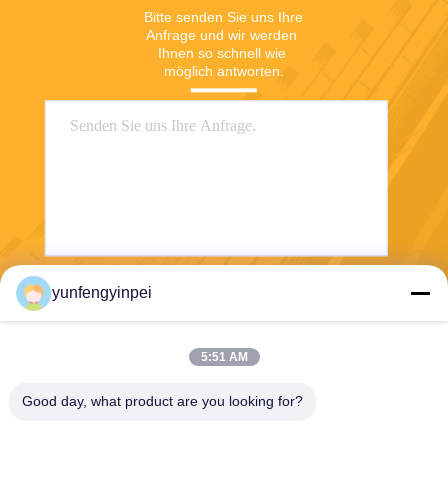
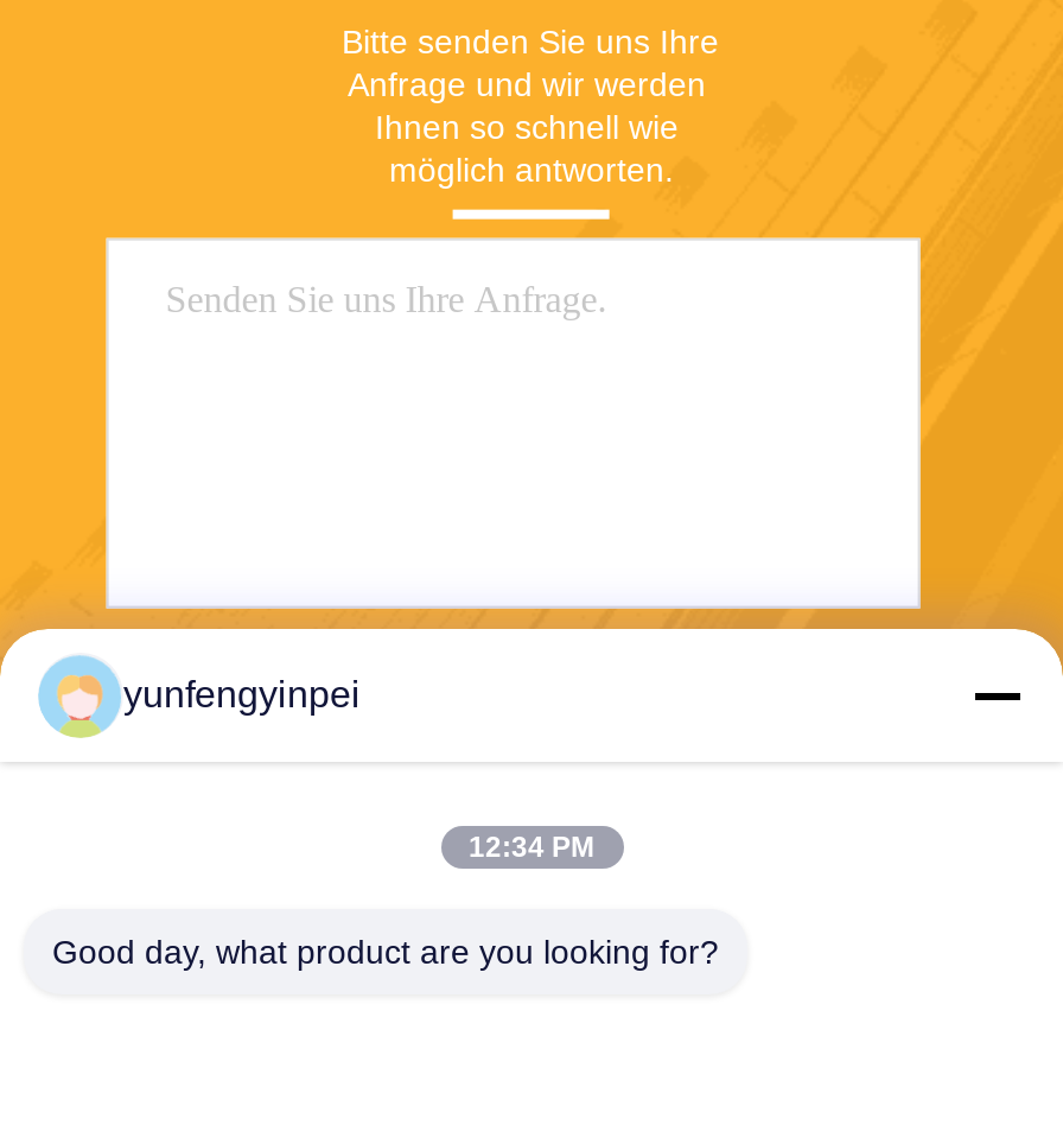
[200,350,247,364] 5:51 AM -> [469,831,594,864] 12:34 PM

